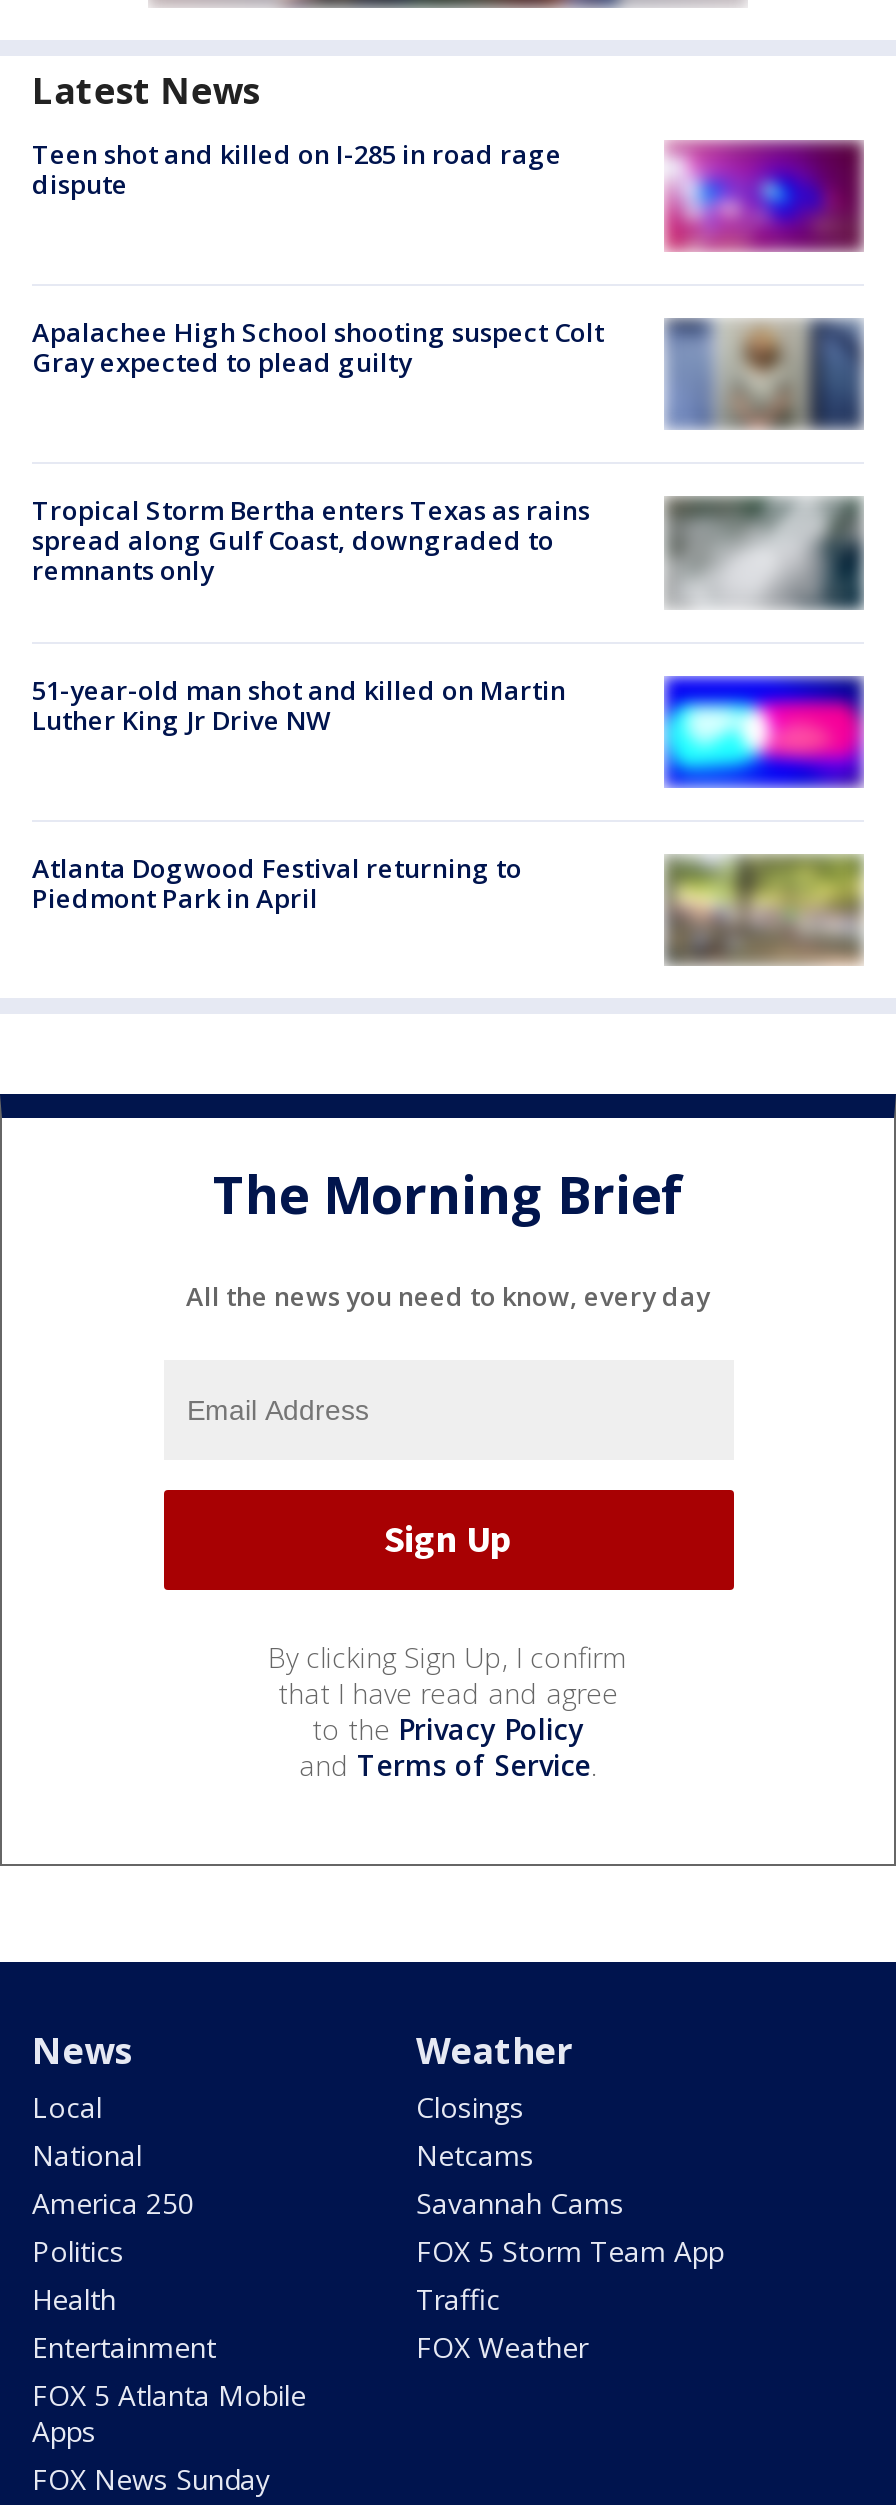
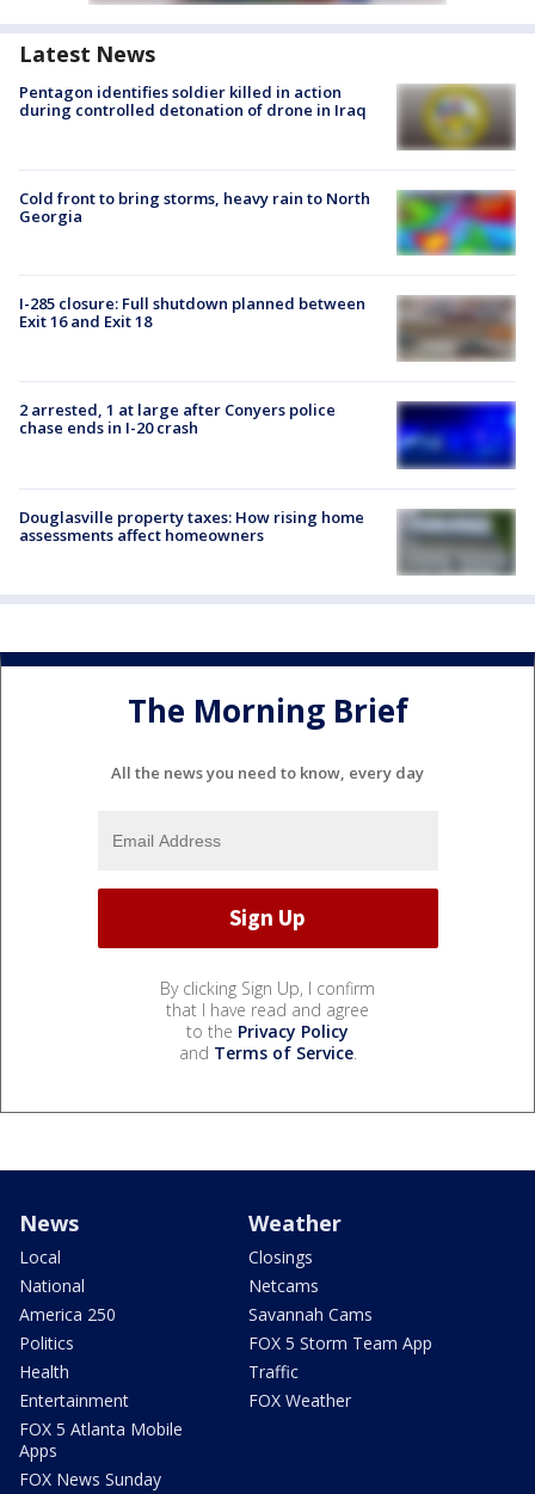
[32,136,562,202] Teen shot and killed on I-285 in road rage | dispute -> [19,81,367,120] Pentagon identifies soldier killed in action | during controlled detonation of drone in Iraq
[664,140,864,252] [image] -> [396,84,516,150] [image]
[32,314,864,430] [image] | Apalachee High School shooting suspect Colt | Gray expected to plead guilty -> [19,188,516,256] [image] | Cold front to bring storms, heavy rain to North | Georgia
[32,493,864,610] [image] | Tropical Storm Bertha enters Texas as rains | spread along Gulf Coast, downgraded to | remnants only -> [19,293,516,362] [image] | I-285 closure: Full shutdown planned between | Exit 16 and Exit 18
[32,671,566,737] 51-year-old man shot and killed on Martin | Luther King Jr Drive NW -> [19,399,336,439] 2 arrested, 1 at large after Conyers police | chase ends in I-20 crash
[664,676,864,788] [image] -> [396,401,516,469] [image]
[32,850,522,916] Atlanta Dogwood Festival returning to | Piedmont Park in April -> [19,506,364,545] Douglasville property taxes: How rising home | assessments affect homeowners
[666,854,864,964] [image] -> [399,509,516,574] [image]

